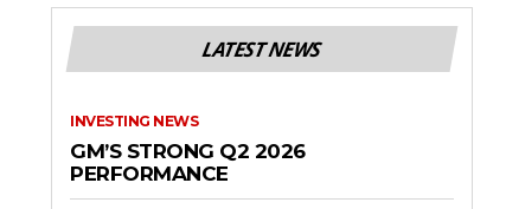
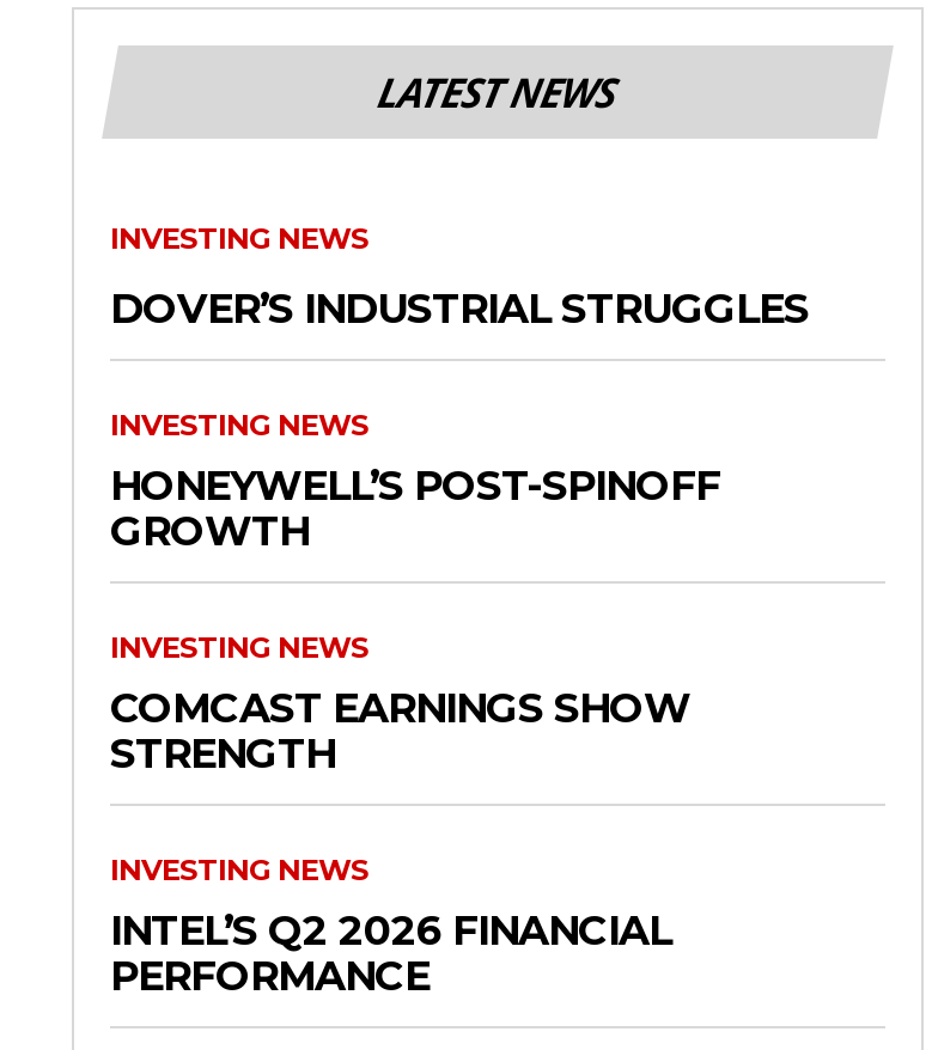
[70,139,305,163] GM’S STRONG Q2 2026 -> [110,285,809,954] DOVER’S INDUSTRIAL STRUGGLES | INVESTING NEWS | HONEYWELL’S POST-SPINOFF | GROWTH | INVESTING NEWS | COMCAST EARNINGS SHOW | STRENGTH | INVESTING NEWS | INTEL’S Q2 2026 FINANCIAL

